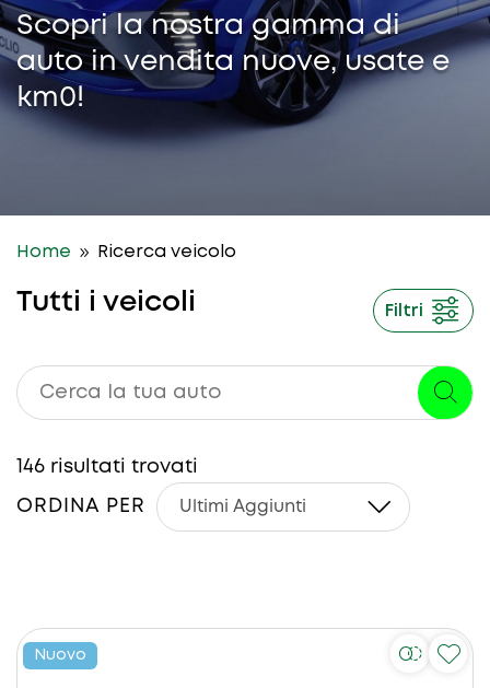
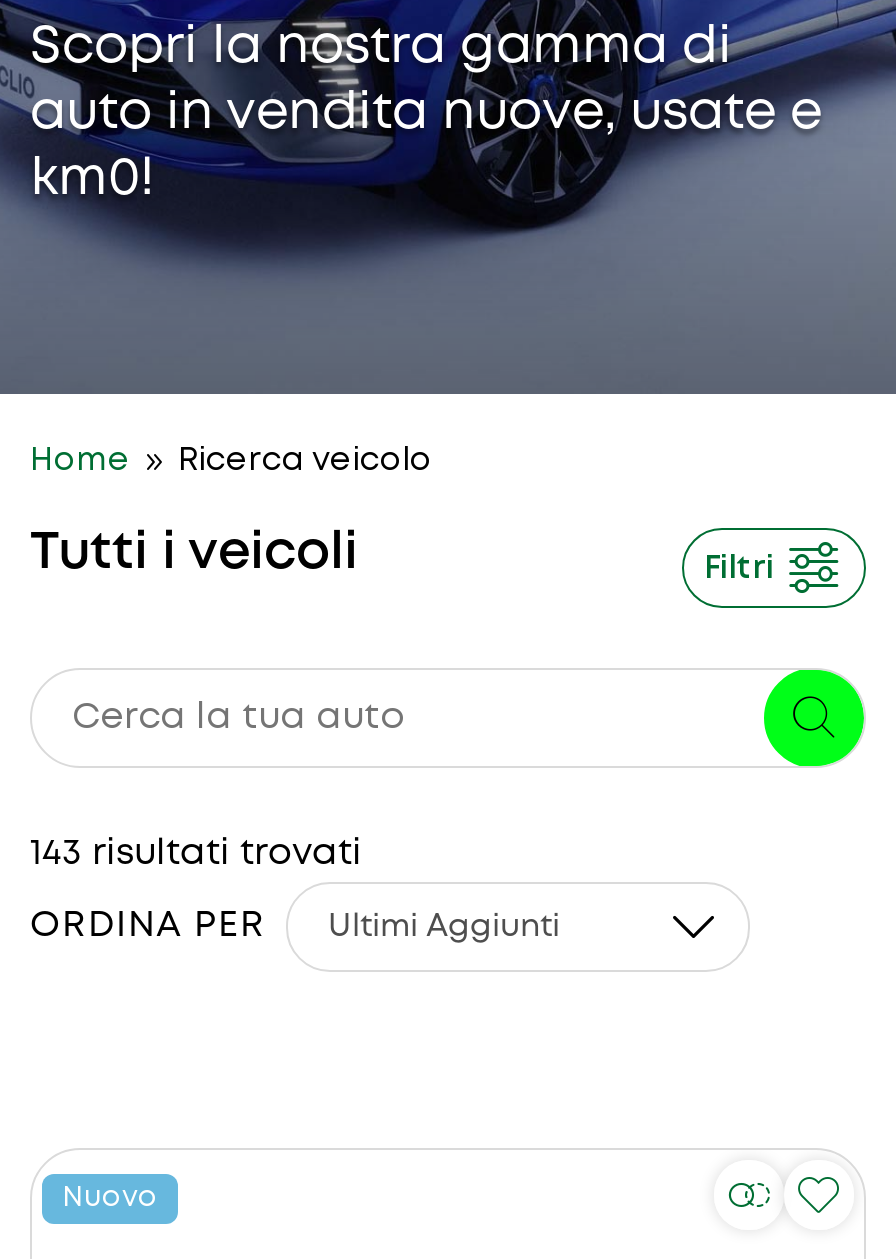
[16,458,198,476] 146 risultati trovati -> [30,838,362,870] 143 risultati trovati

